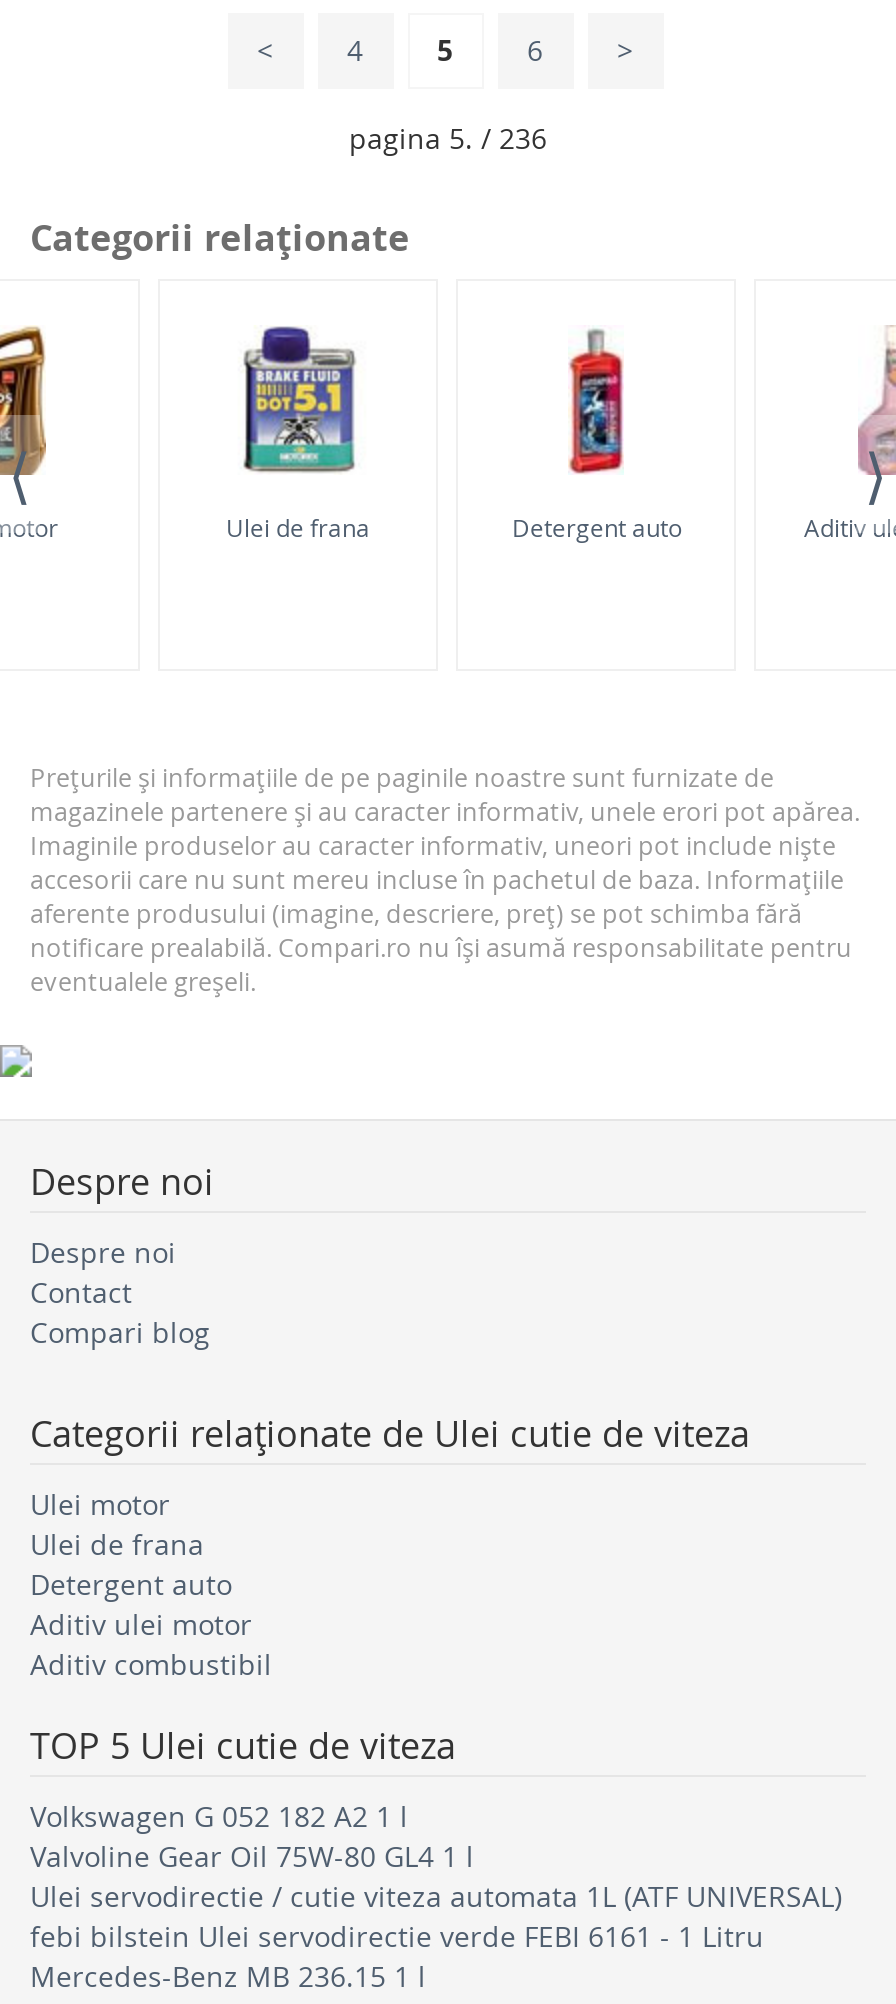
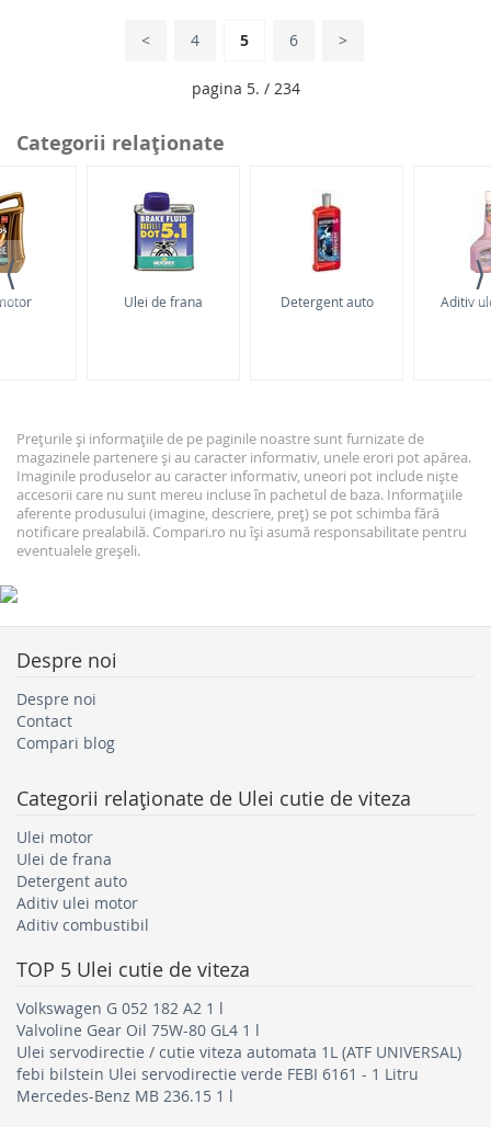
[349,118,547,156] pagina 5. / 236 -> [191,77,300,98] pagina 5. / 234

